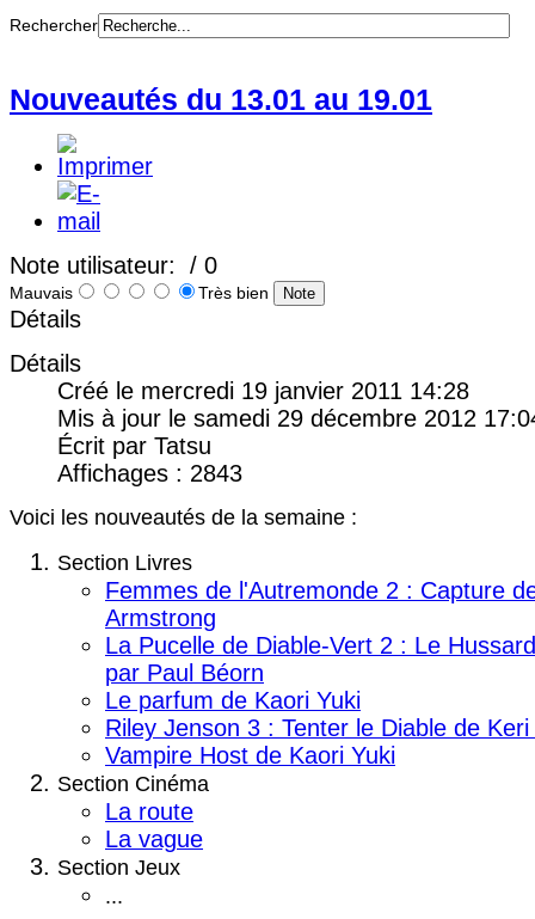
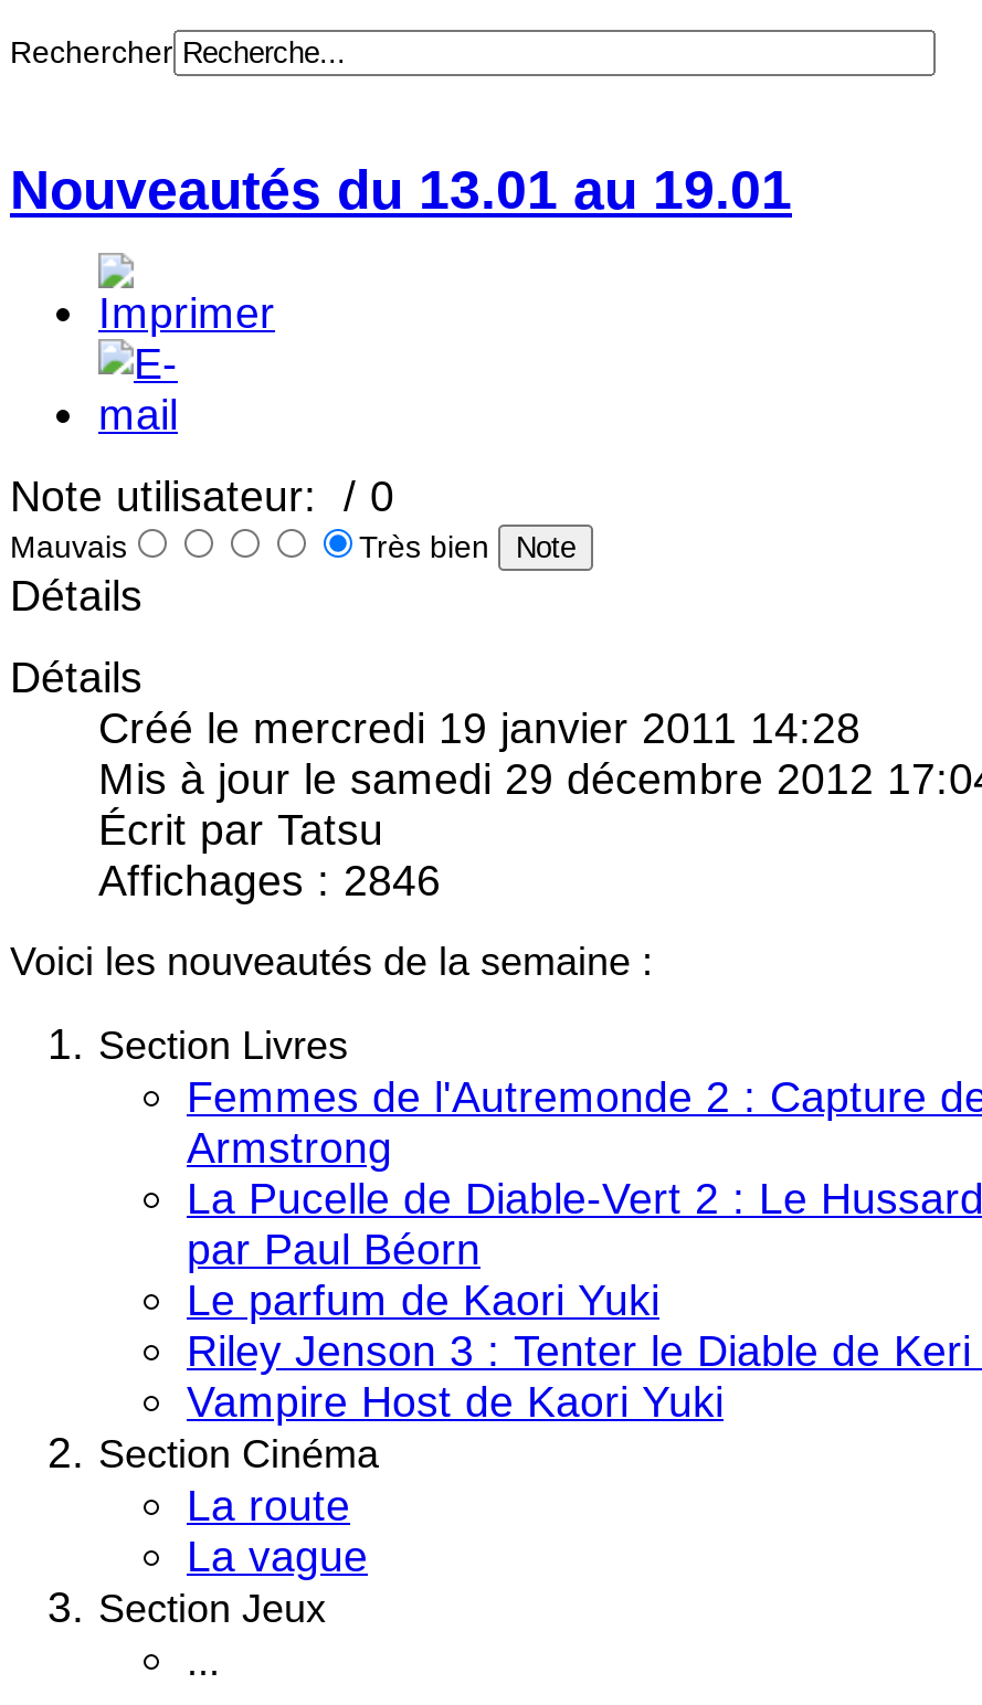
[57,460,242,487] Affichages : 2843 -> [98,856,441,905] Affichages : 2846

